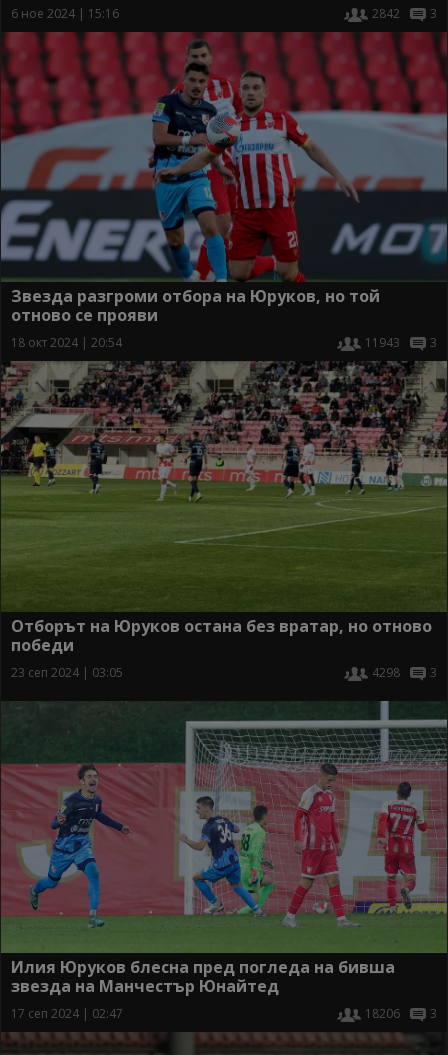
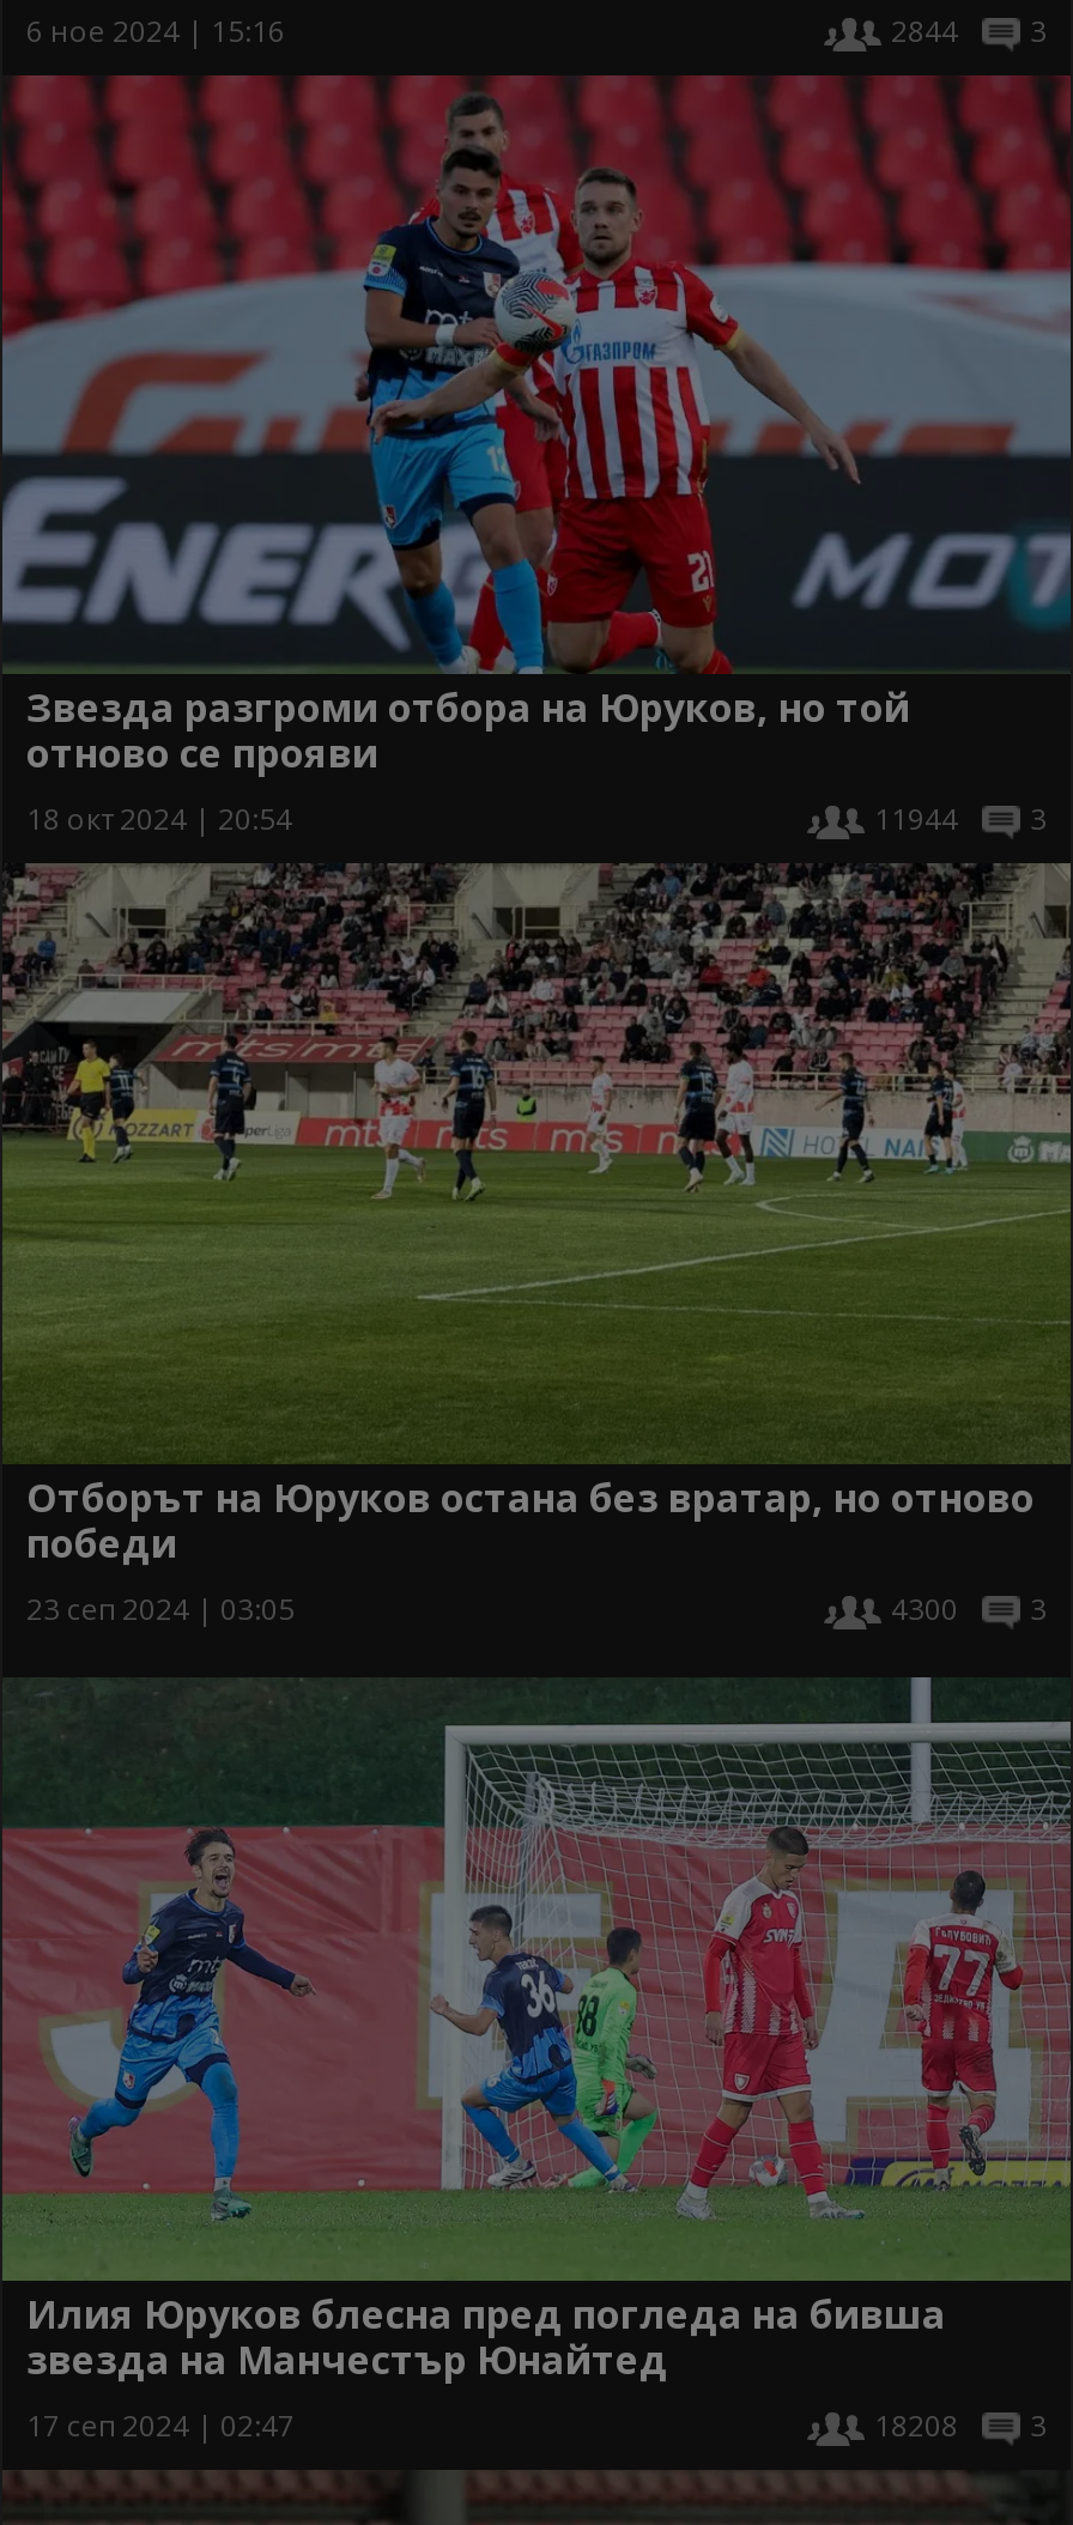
[372,5,437,22] 2842 3 -> [891,10,1047,51] 2844 3
[365,334,437,351] 11943 3 -> [874,800,1047,840] 11944 3
[372,664,437,681] 4298 3 -> [891,1590,1047,1631] 4300 3
[365,1005,437,1022] 18206 3 -> [874,2404,1047,2445] 18208 3

